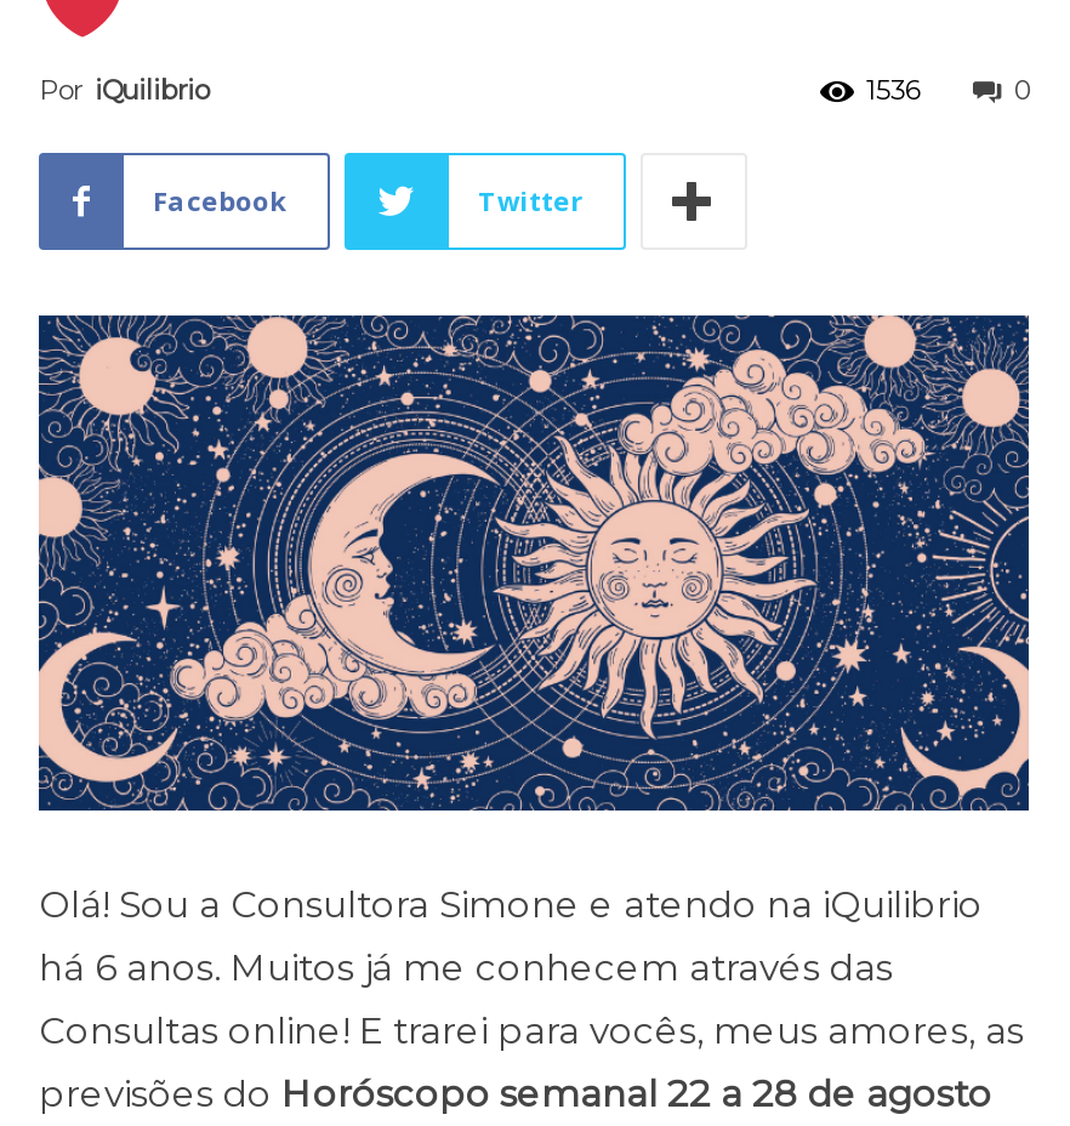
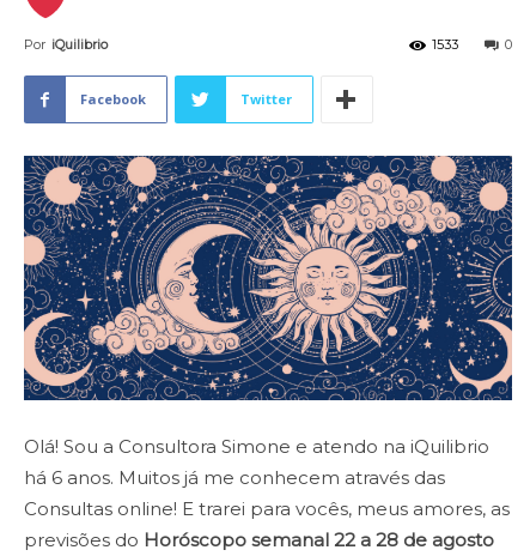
[866,73,920,107] 1536 -> [432,36,458,53] 1533

